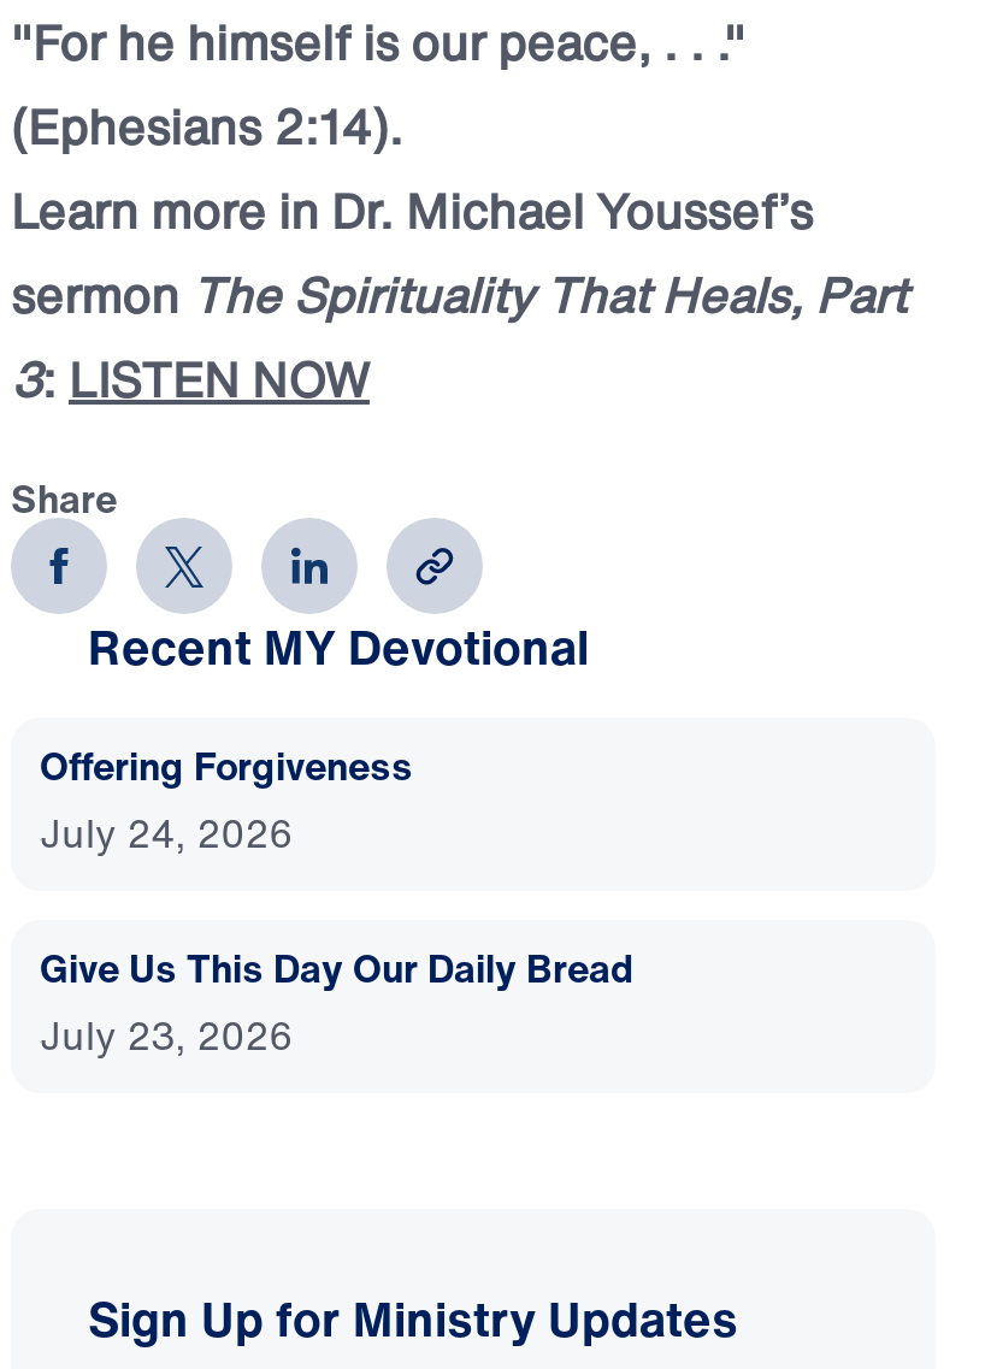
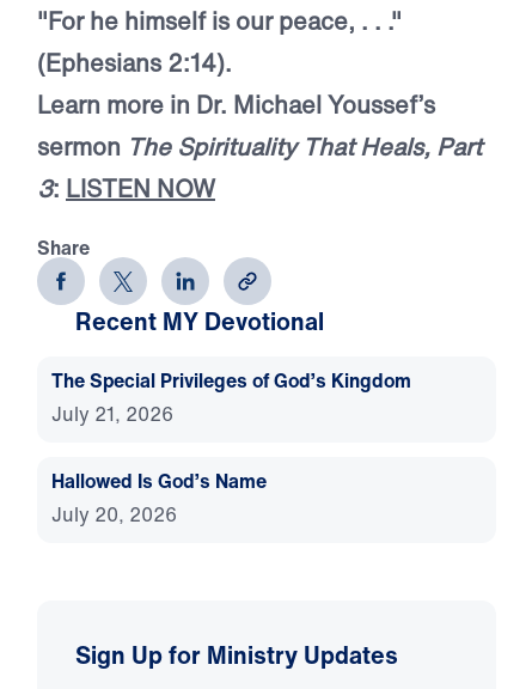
[40,738,413,863] Offering Forgiveness | July 24, 2026 -> [51,367,411,429] The Special Privileges of God’s Kingdom | July 21, 2026
[40,940,635,1066] Give Us This Day Our Daily Bread | July 23, 2026 -> [51,467,267,529] Hallowed Is God’s Name | July 20, 2026

